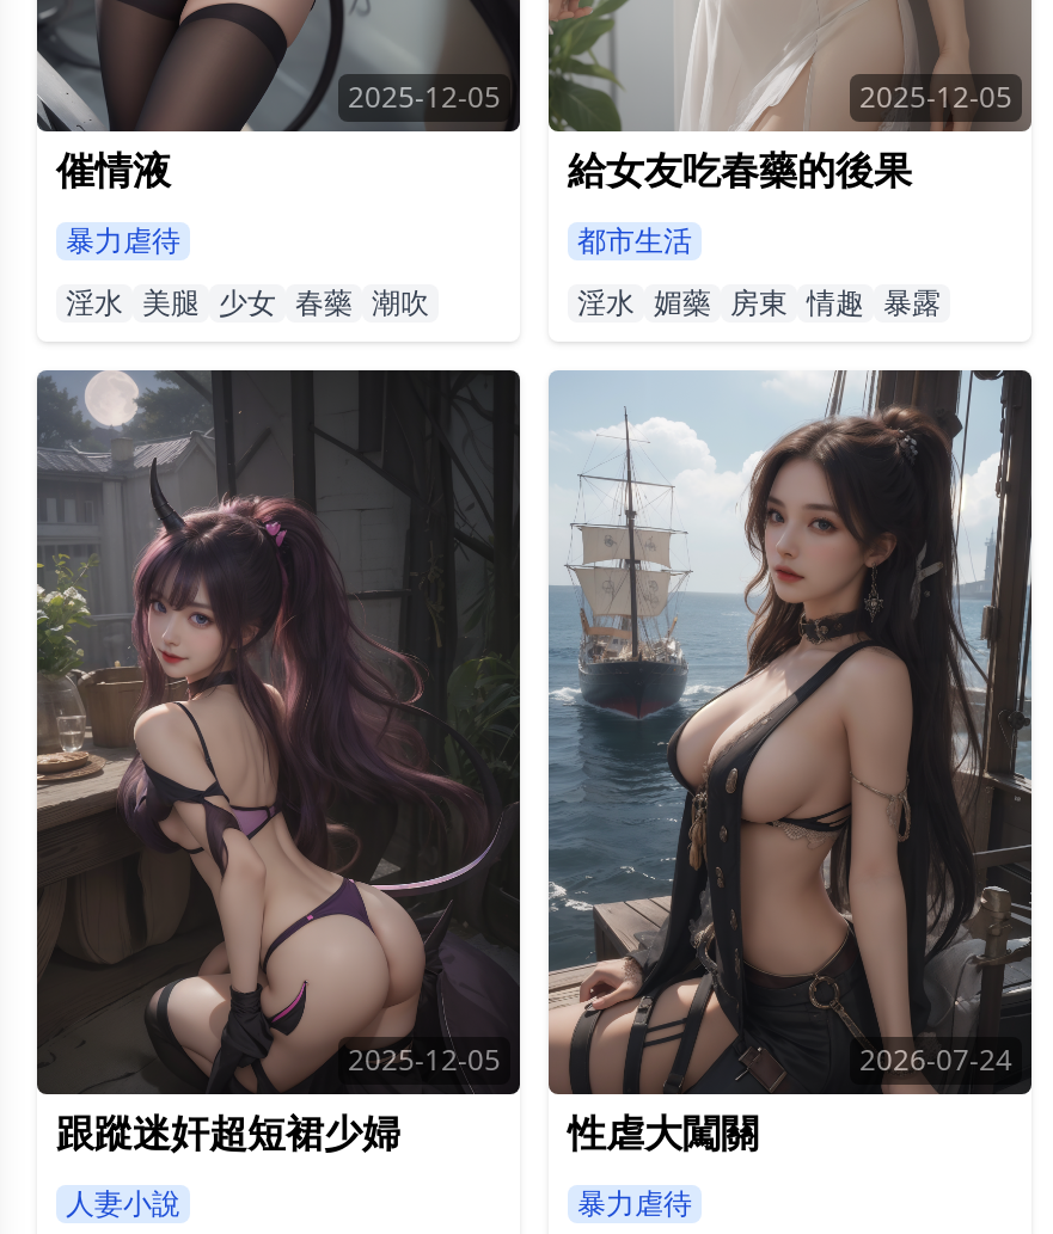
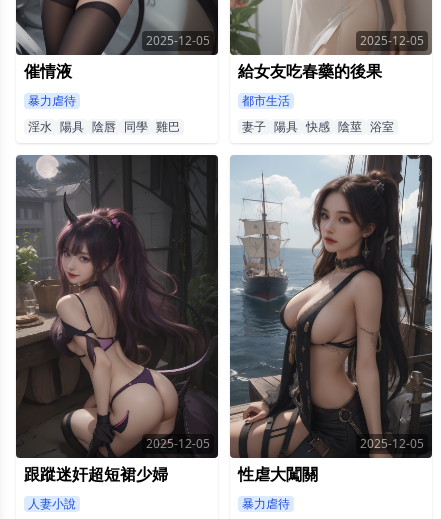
[66,282,429,323] 淫水 美腿 少女 春藥 潮吹 -> [28,118,180,135] 淫水 陽具 陰唇 同學 雞巴
[577,282,941,323] 淫水 媚藥 房東 情趣 暴露 -> [242,118,394,135] 妻子 陽具 快感 陰莖 浴室
[859,1039,1012,1080] 2026-07-24 -> [360,435,424,452] 2025-12-05

